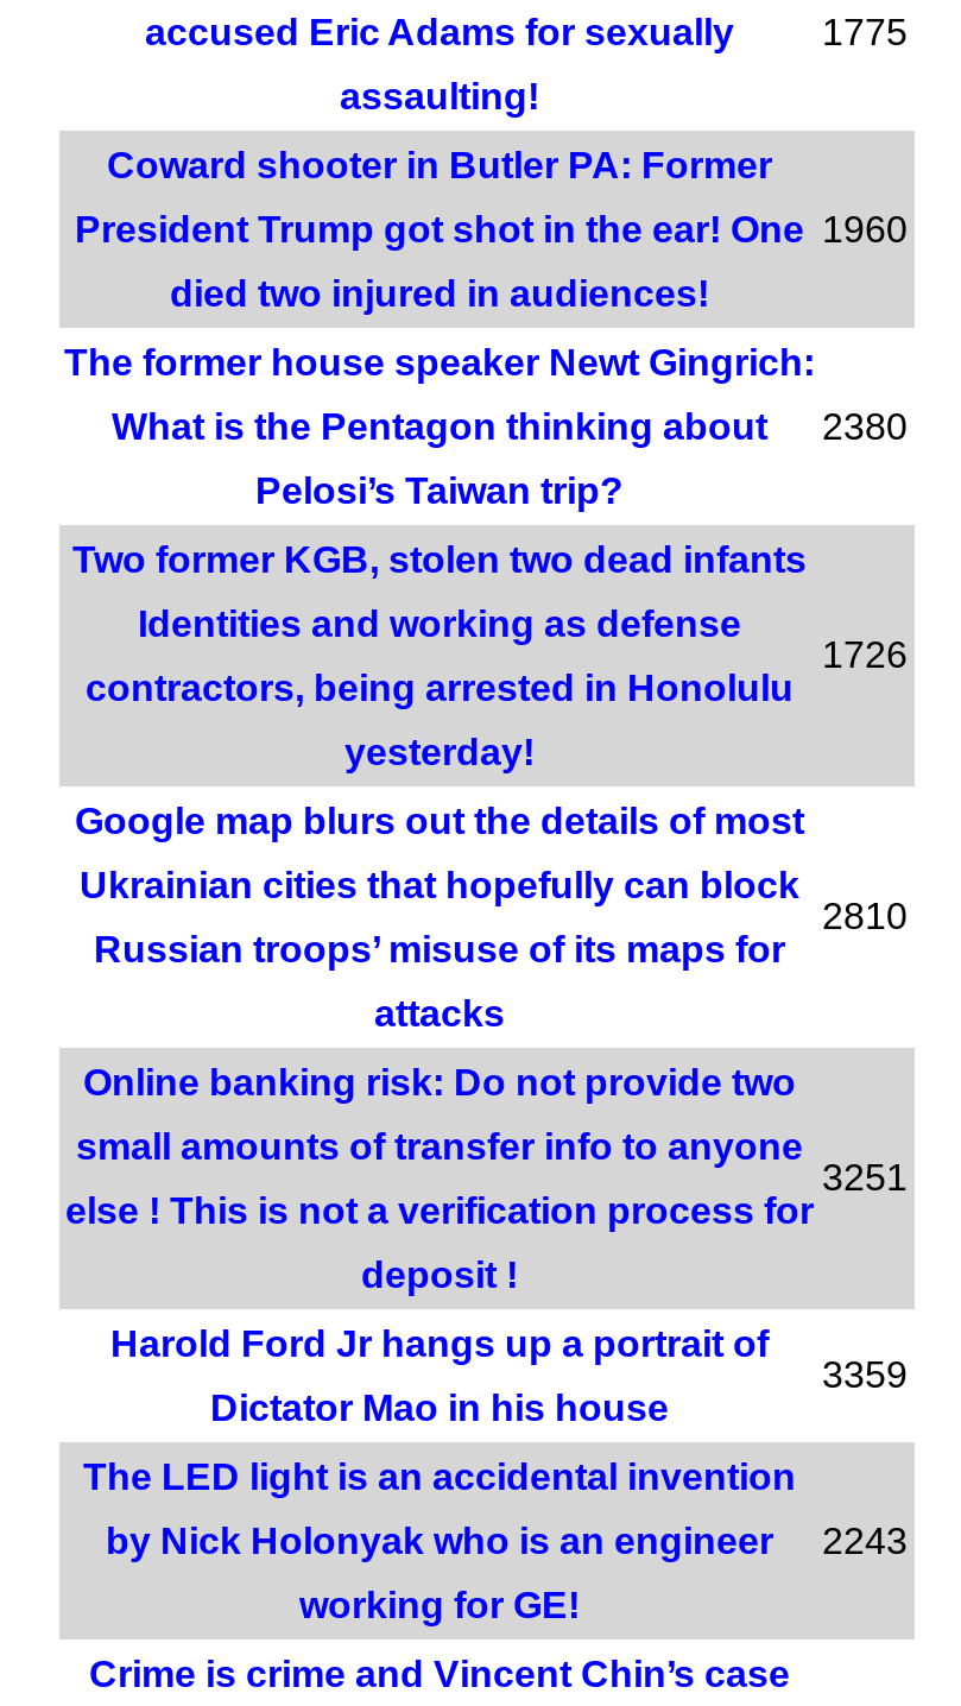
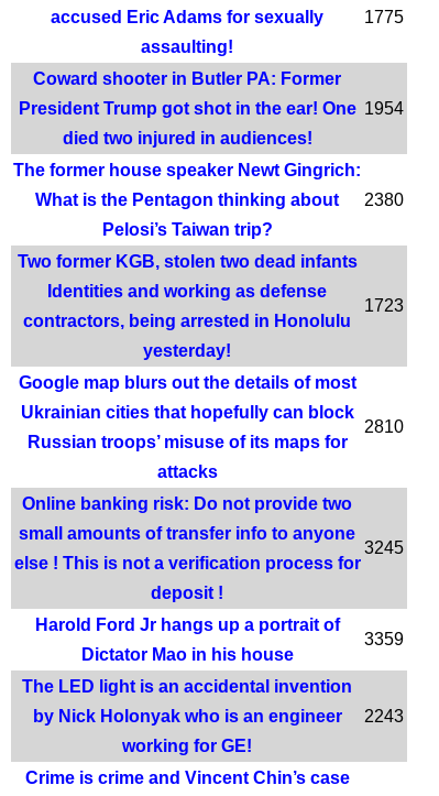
[75,209,908,249] President Trump got shot in the ear! One 1960 -> [18,99,404,118] President Trump got shot in the ear! One 1954
[822,634,908,675] 1726 -> [364,296,404,315] 1723
[822,1157,908,1198] 3251 -> [364,538,404,557] 3245

